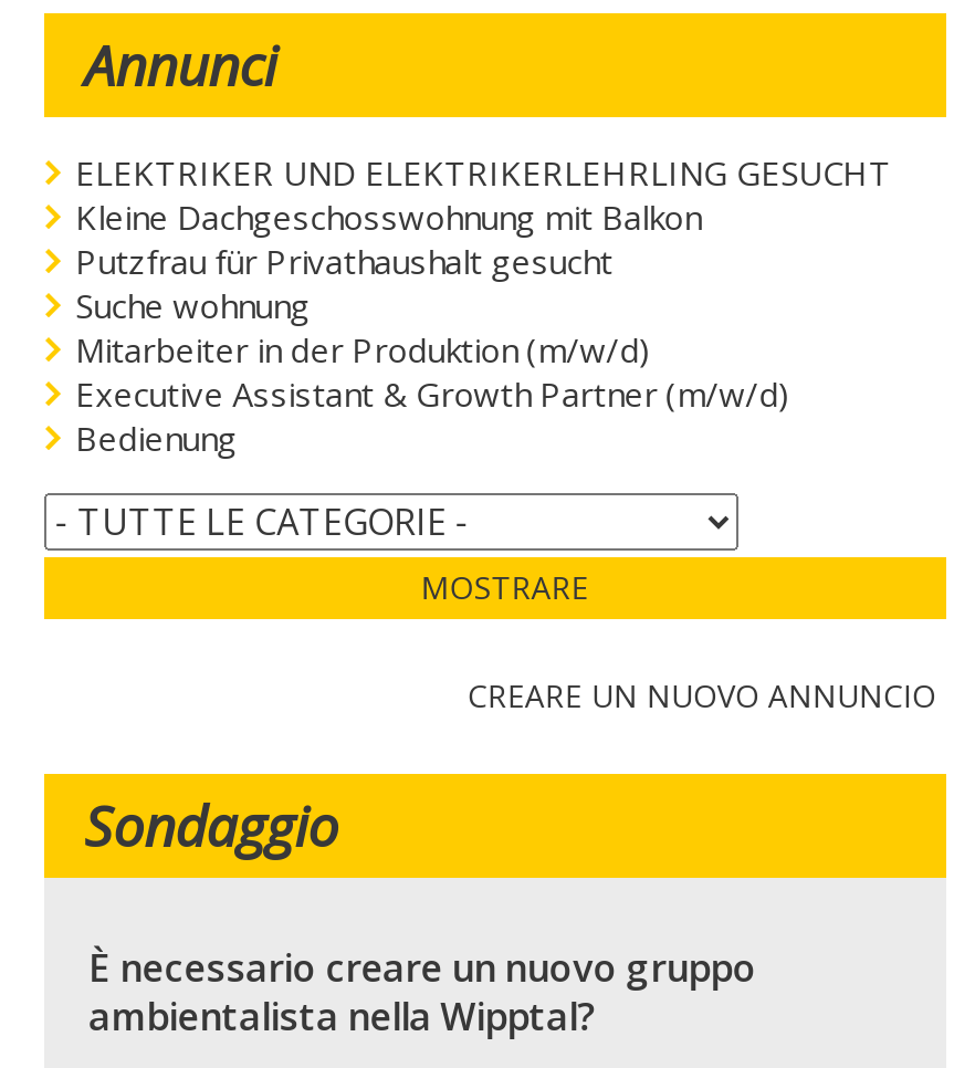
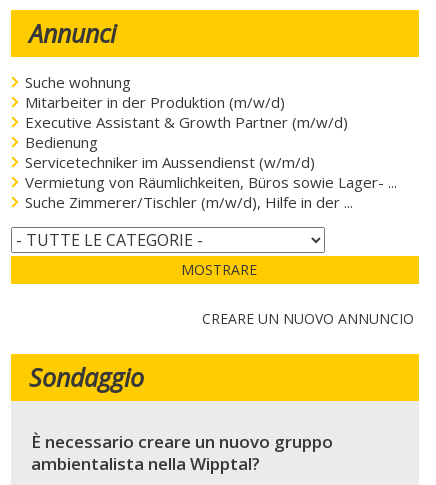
[76,150,891,282] ELEKTRIKER UND ELEKTRIKERLEHRLING GESUCHT | Kleine Dachgeschosswohnung mit Balkon | Putzfrau für Privathaushalt gesucht -> none
moved [76,282,790,459] -> [25,72,348,152]: Suche wohnung | Mitarbeiter in der Produktion (m/w/d) | Executive Assistant & Growth Partner (m/w/d) | Bedienung
none -> [25,152,397,212] Servicetechniker im Aussendienst (w/m/d) | Vermietung von Räumlichkeiten, Büros sowie Lager- ... | Suche Zimmerer/Tischler (m/w/d), Hilfe in der ...

